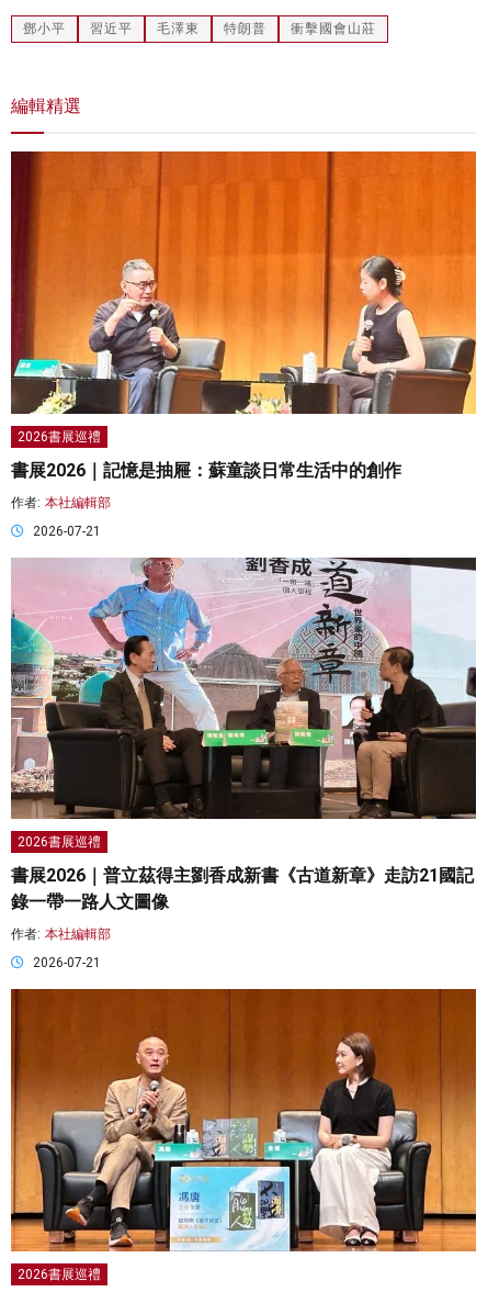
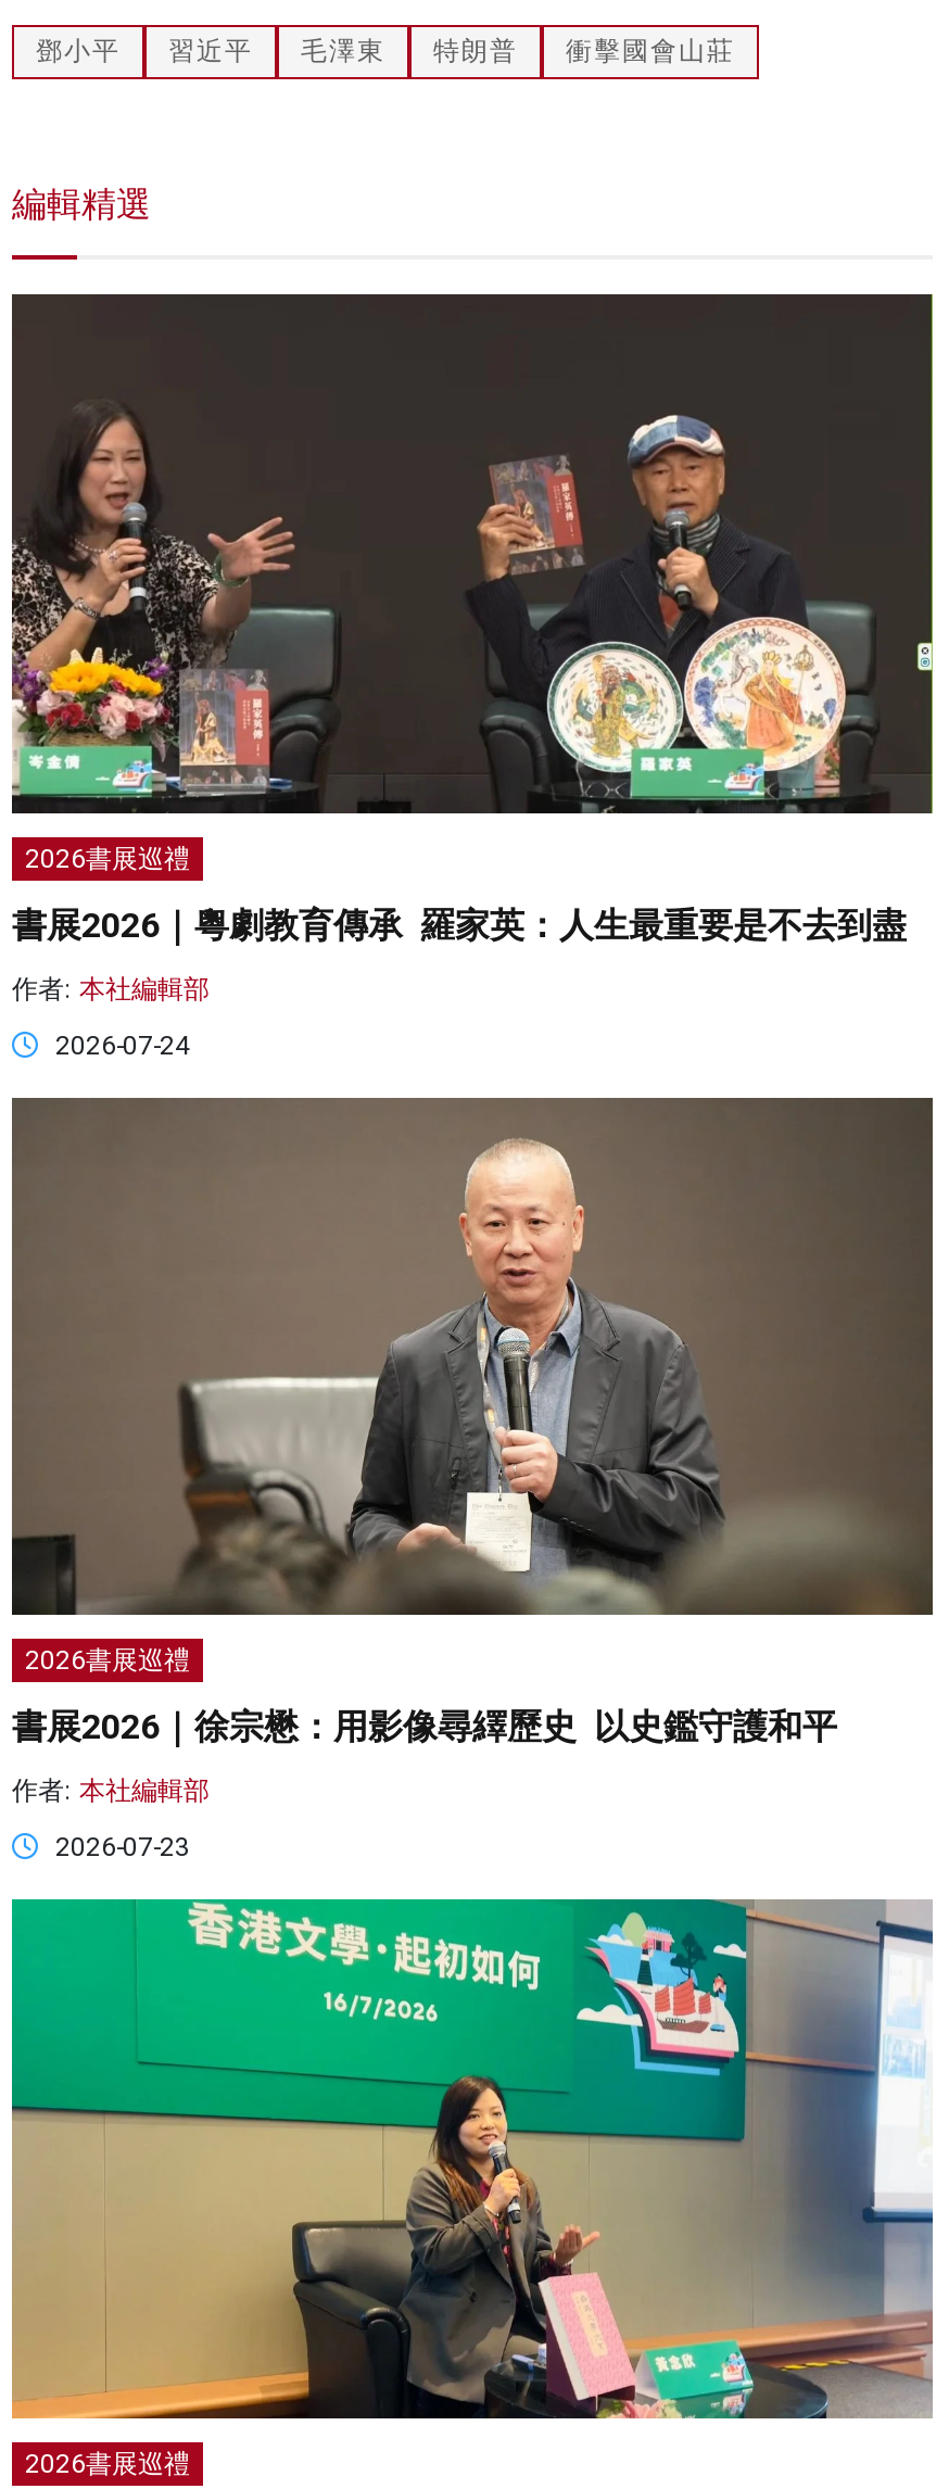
[10,150,477,415] [image] -> [12,292,935,816] [image]
[11,459,401,480] 書展2026｜記憶是抽屜：蘇童談日常生活中的創作 -> [12,904,907,945] 書展2026｜粵劇教育傳承 羅家英：人生最重要是不去到盡
[33,523,101,539] 2026-07-21 -> [55,1030,190,1060] 2026-07-24
[10,558,476,820] [image] -> [10,1096,935,1617] [image]
[11,865,474,912] 書展2026｜普立茲得主劉香成新書《古道新章》走訪21國記 | 錄一帶一路人文圖像 -> [12,1706,837,1748] 書展2026｜徐宗懋：用影像尋繹歷史 以史鑑守護和平
[33,955,101,970] 2026-07-21 -> [55,1832,190,1863] 2026-07-23
[10,988,477,1252] [image] -> [10,1897,935,2421] [image]

